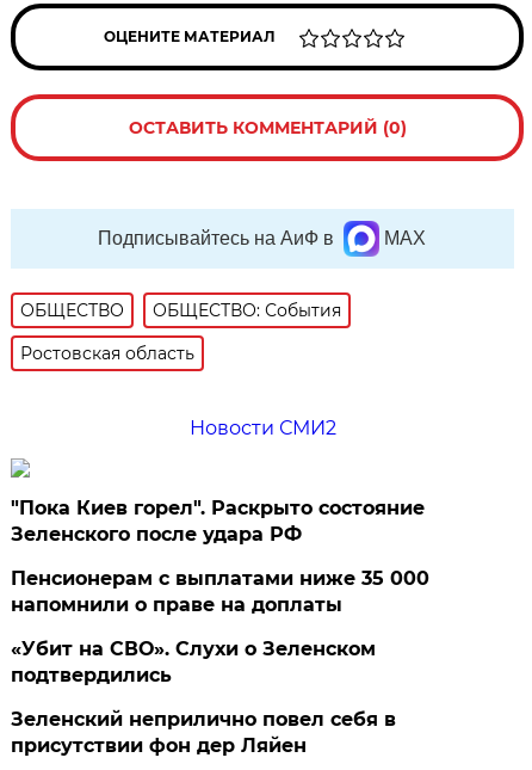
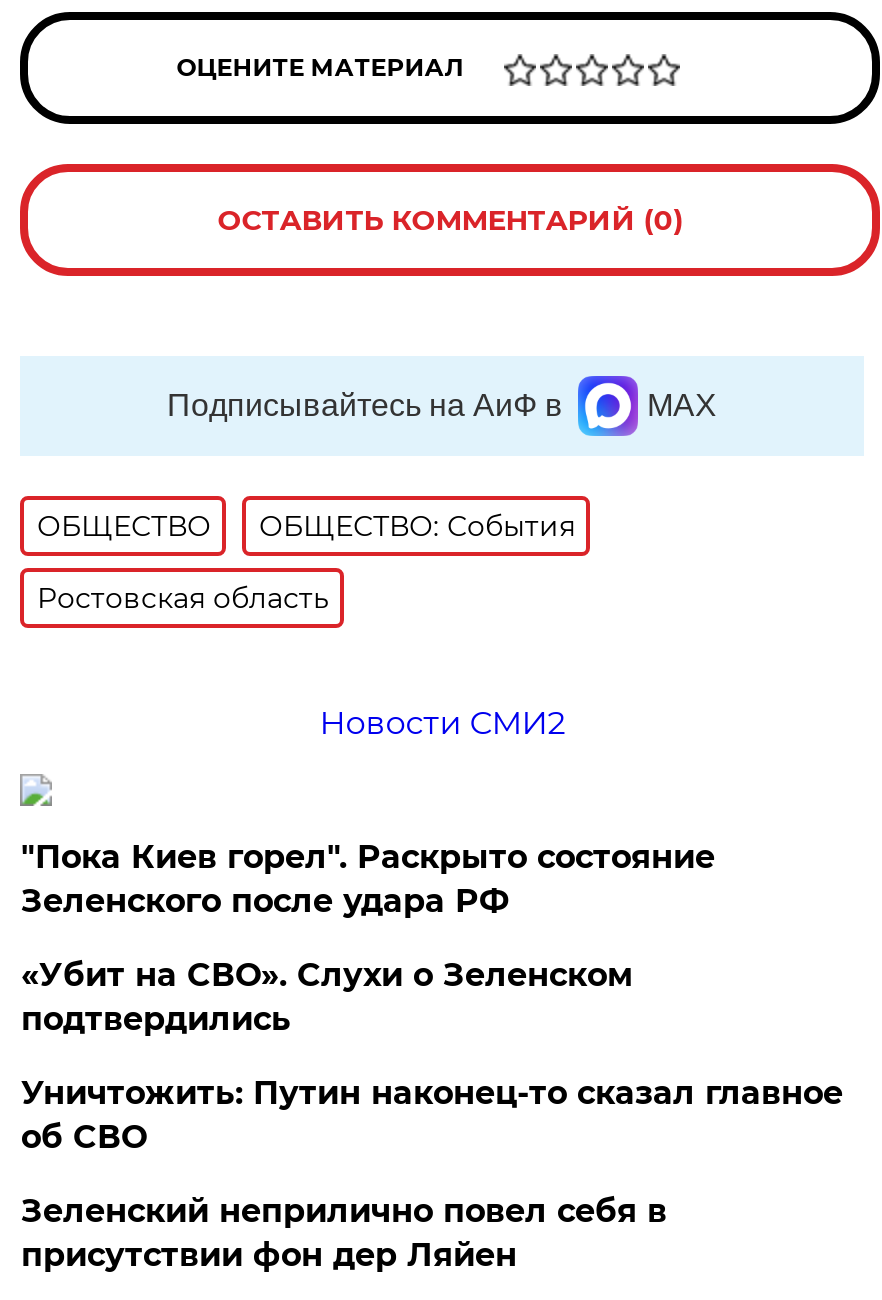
[11,567,430,616] Пенсионерам с выплатами ниже 35 000 | напомнили о праве на доплаты -> none
moved [11,637,376,686] -> [21,956,633,1038]: «Убит на СВО». Слухи о Зеленском | подтвердились
none -> [21,1074,843,1156] Уничтожить: Путин наконец-то сказал главное | об СВО

